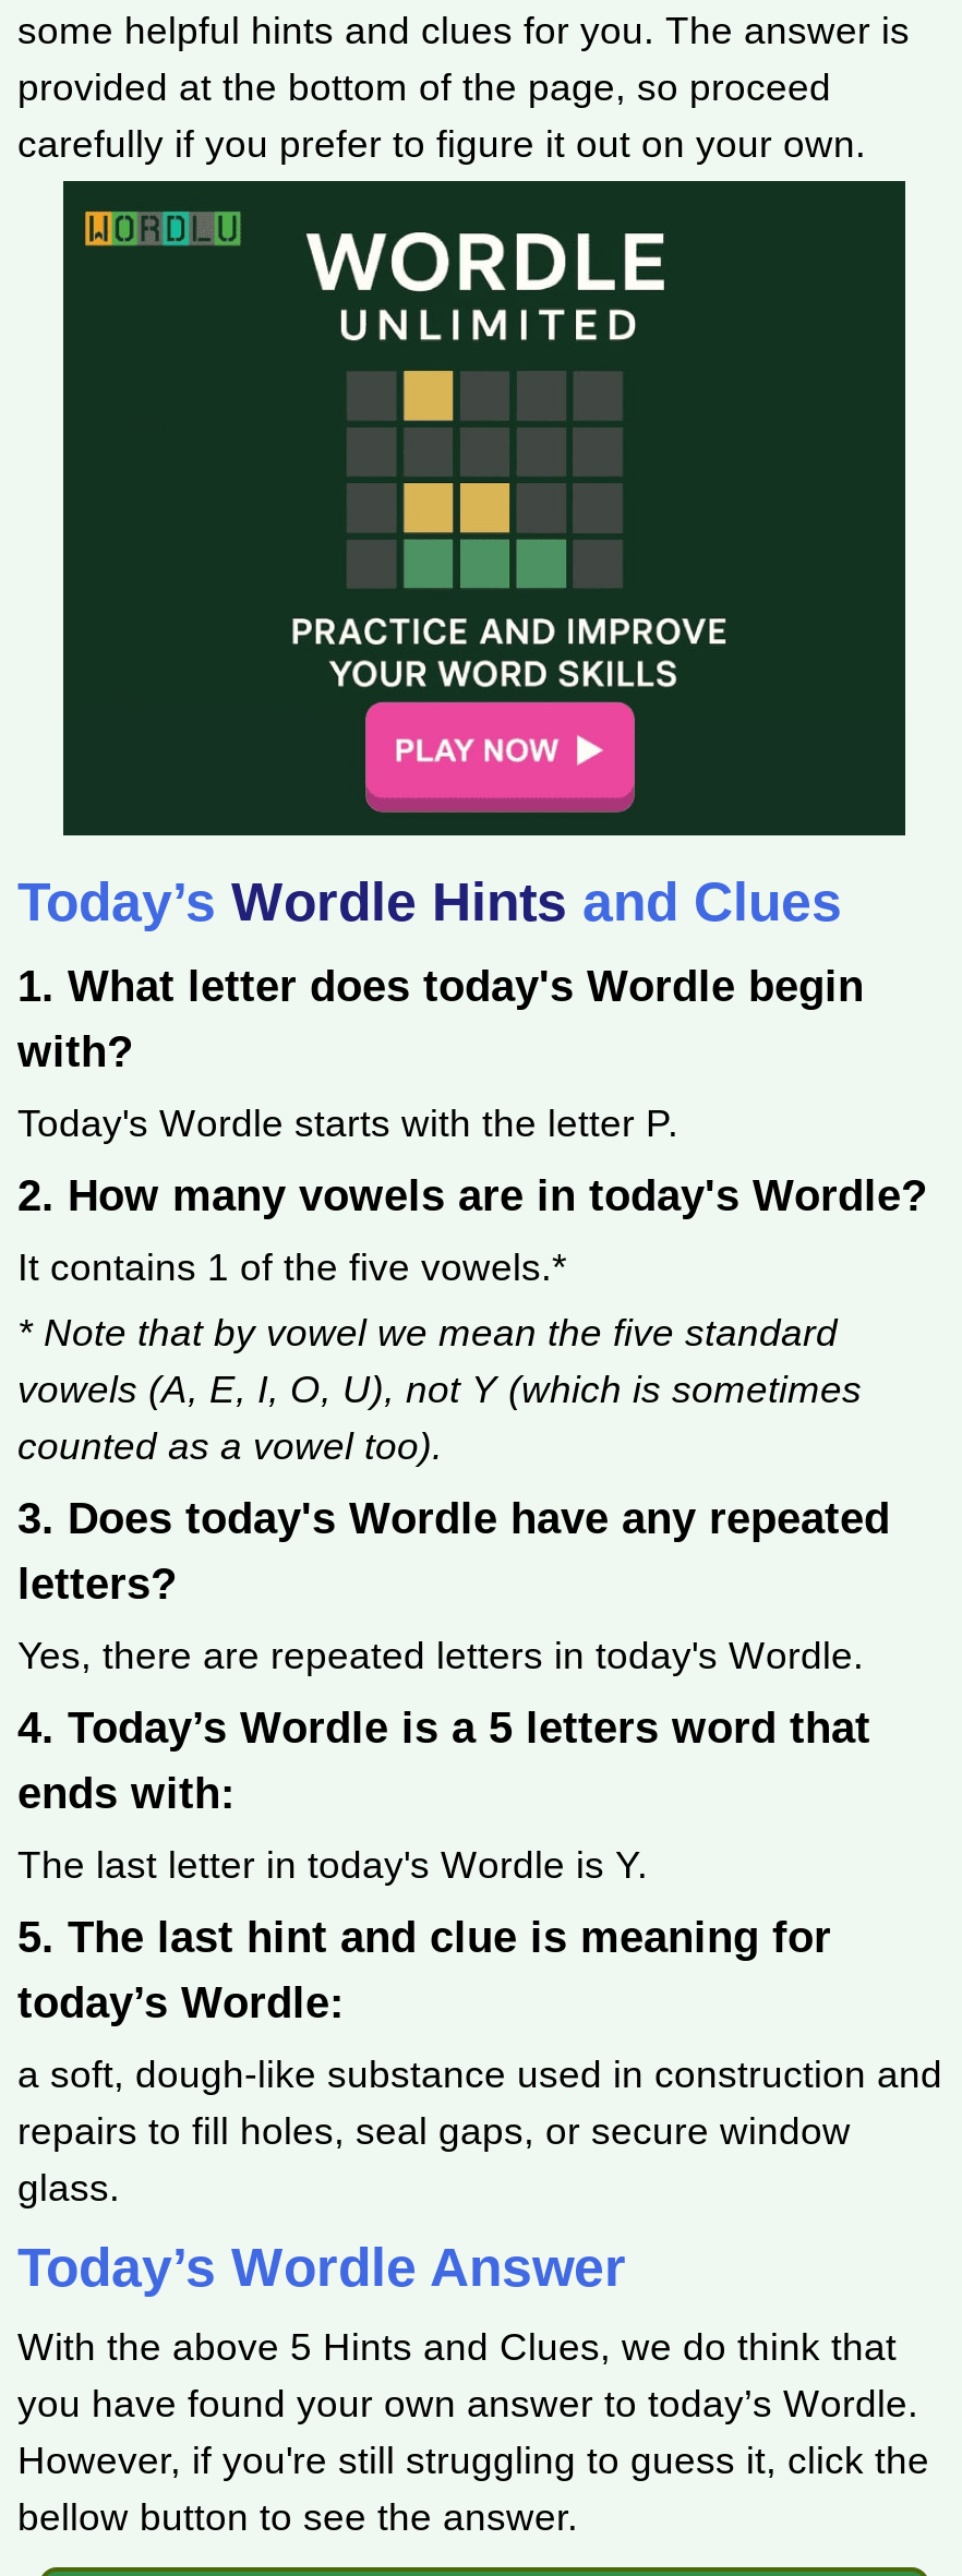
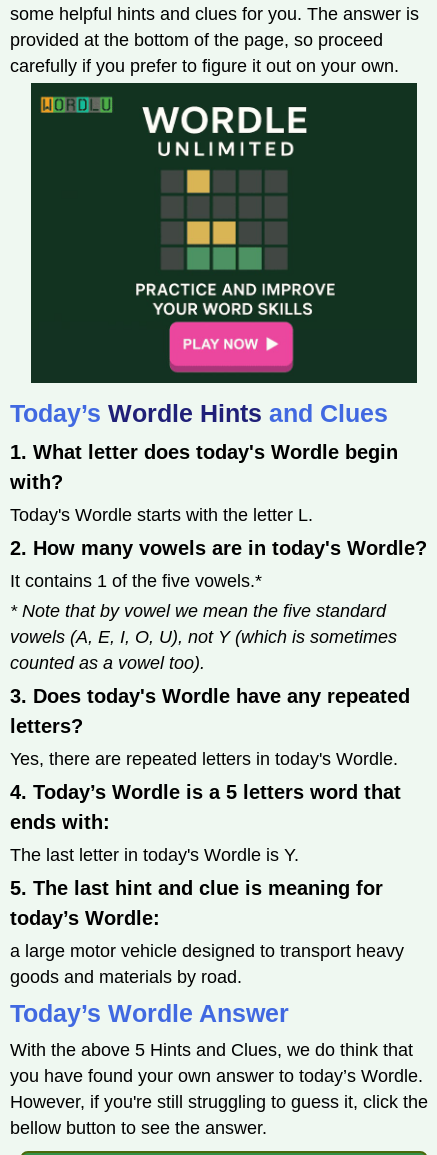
[17,1102,678,1146] Today's Wordle starts with the letter P. -> [10,505,313,525] Today's Wordle starts with the letter L.
[17,2053,942,2210] a soft, dough-like substance used in construction and | repairs to fill holes, seal gaps, or secure window | glass. -> [10,941,404,987] a large motor vehicle designed to transport heavy | goods and materials by road.

